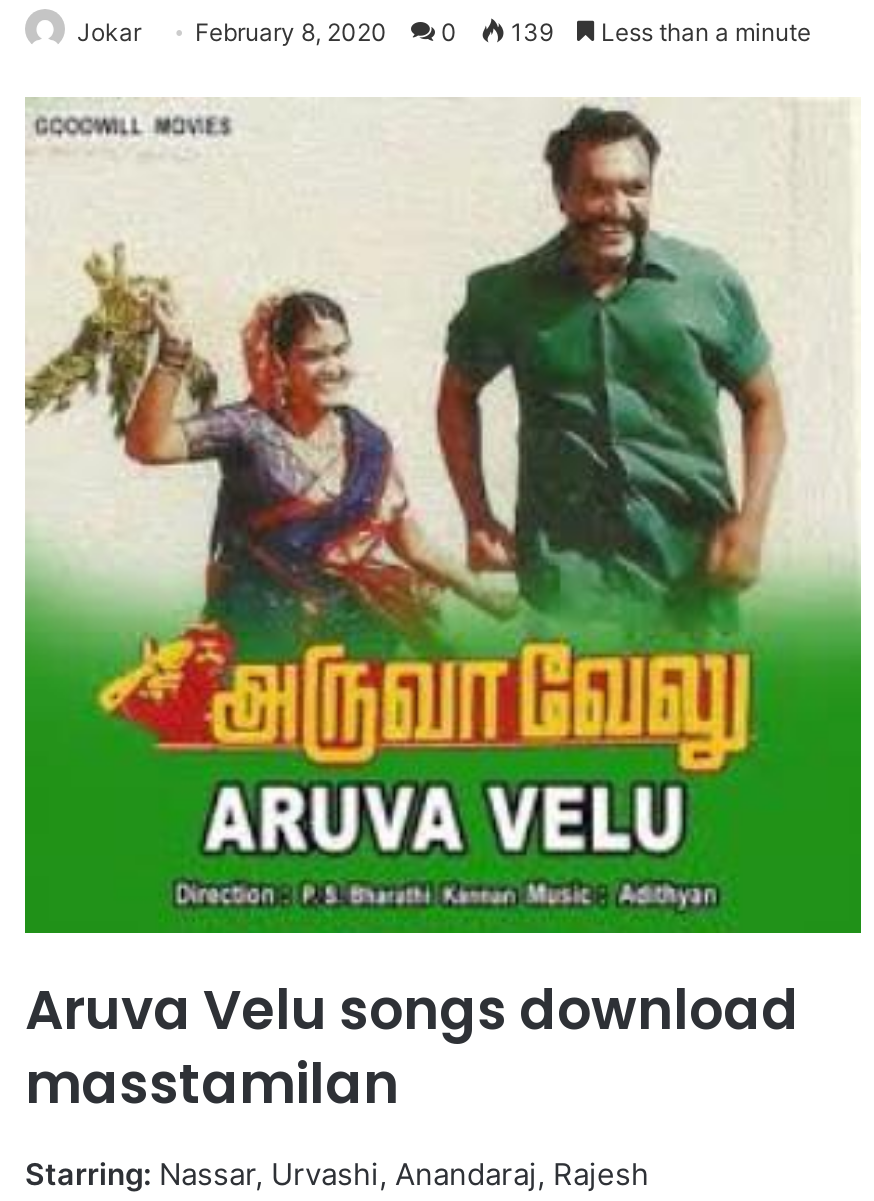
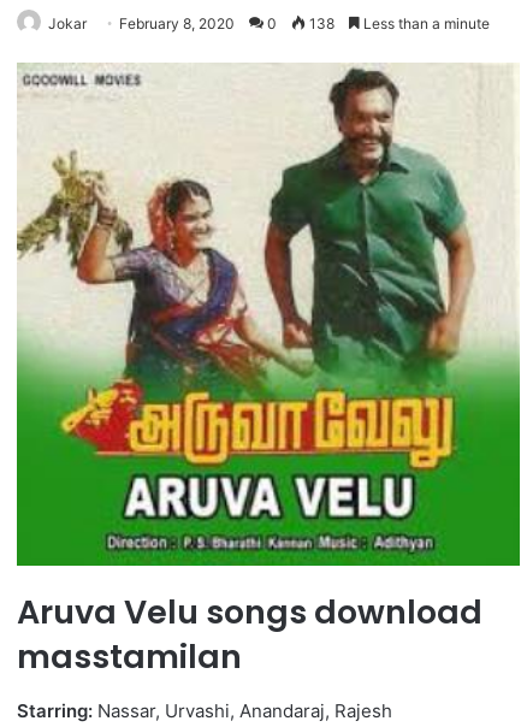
[77,17,811,47] Jokar February 8, 2020 0 139 Less than a minute -> [48,14,490,32] Jokar February 8, 2020 0 138 Less than a minute

